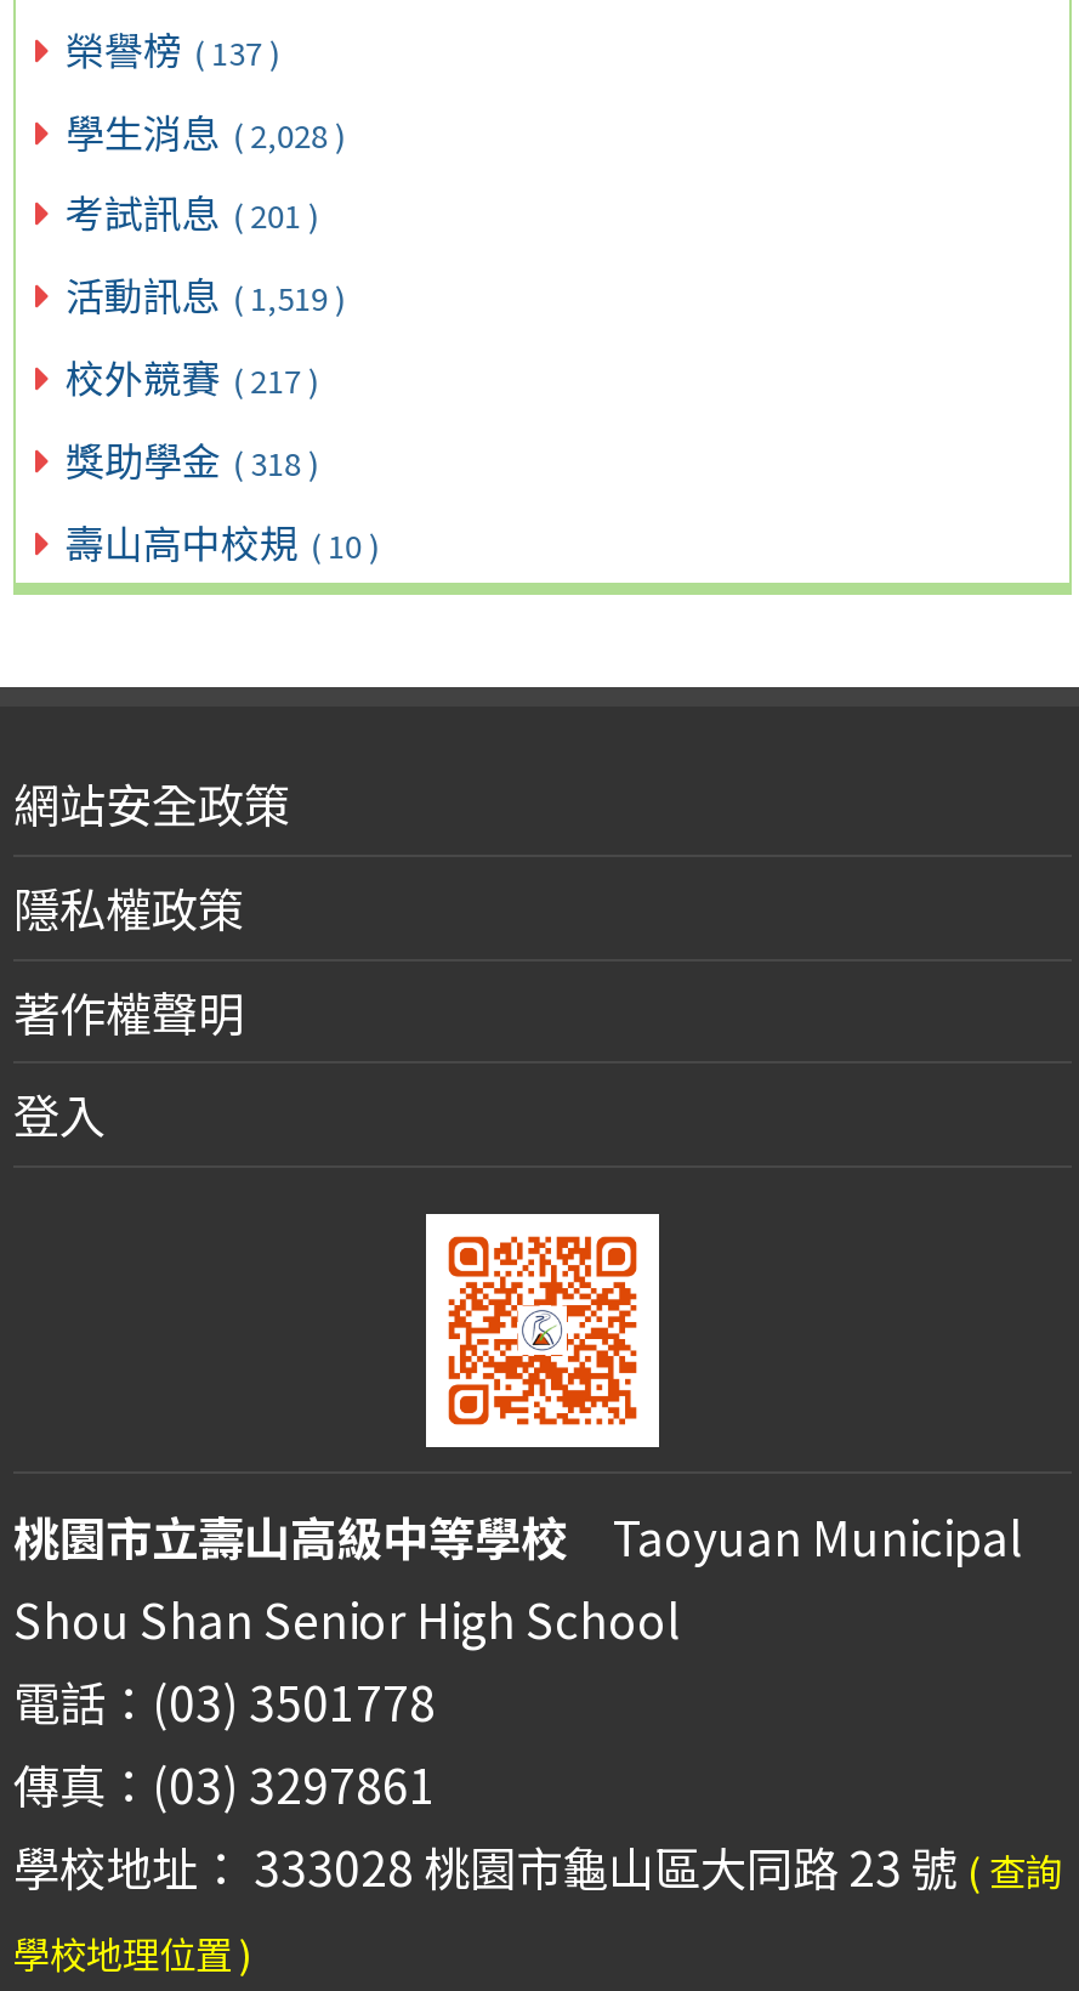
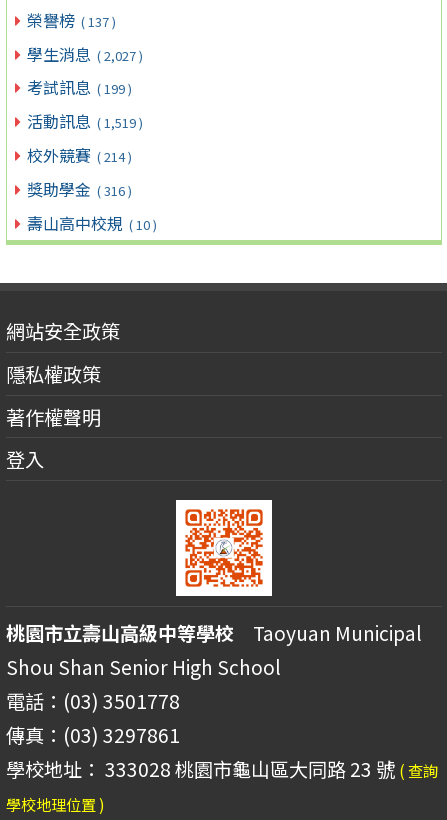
[65,101,345,159] 學生消息 ( 2,028 ) -> [27,42,143,66] 學生消息 ( 2,027 )
[65,183,318,241] 考試訊息 ( 201 ) -> [27,75,132,99] 考試訊息 ( 199 )
[65,347,318,405] 校外競賽 ( 217 ) -> [27,143,132,167] 校外競賽 ( 214 )
[65,429,318,487] 獎助學金 ( 318 ) -> [27,177,132,201] 獎助學金 ( 316 )

